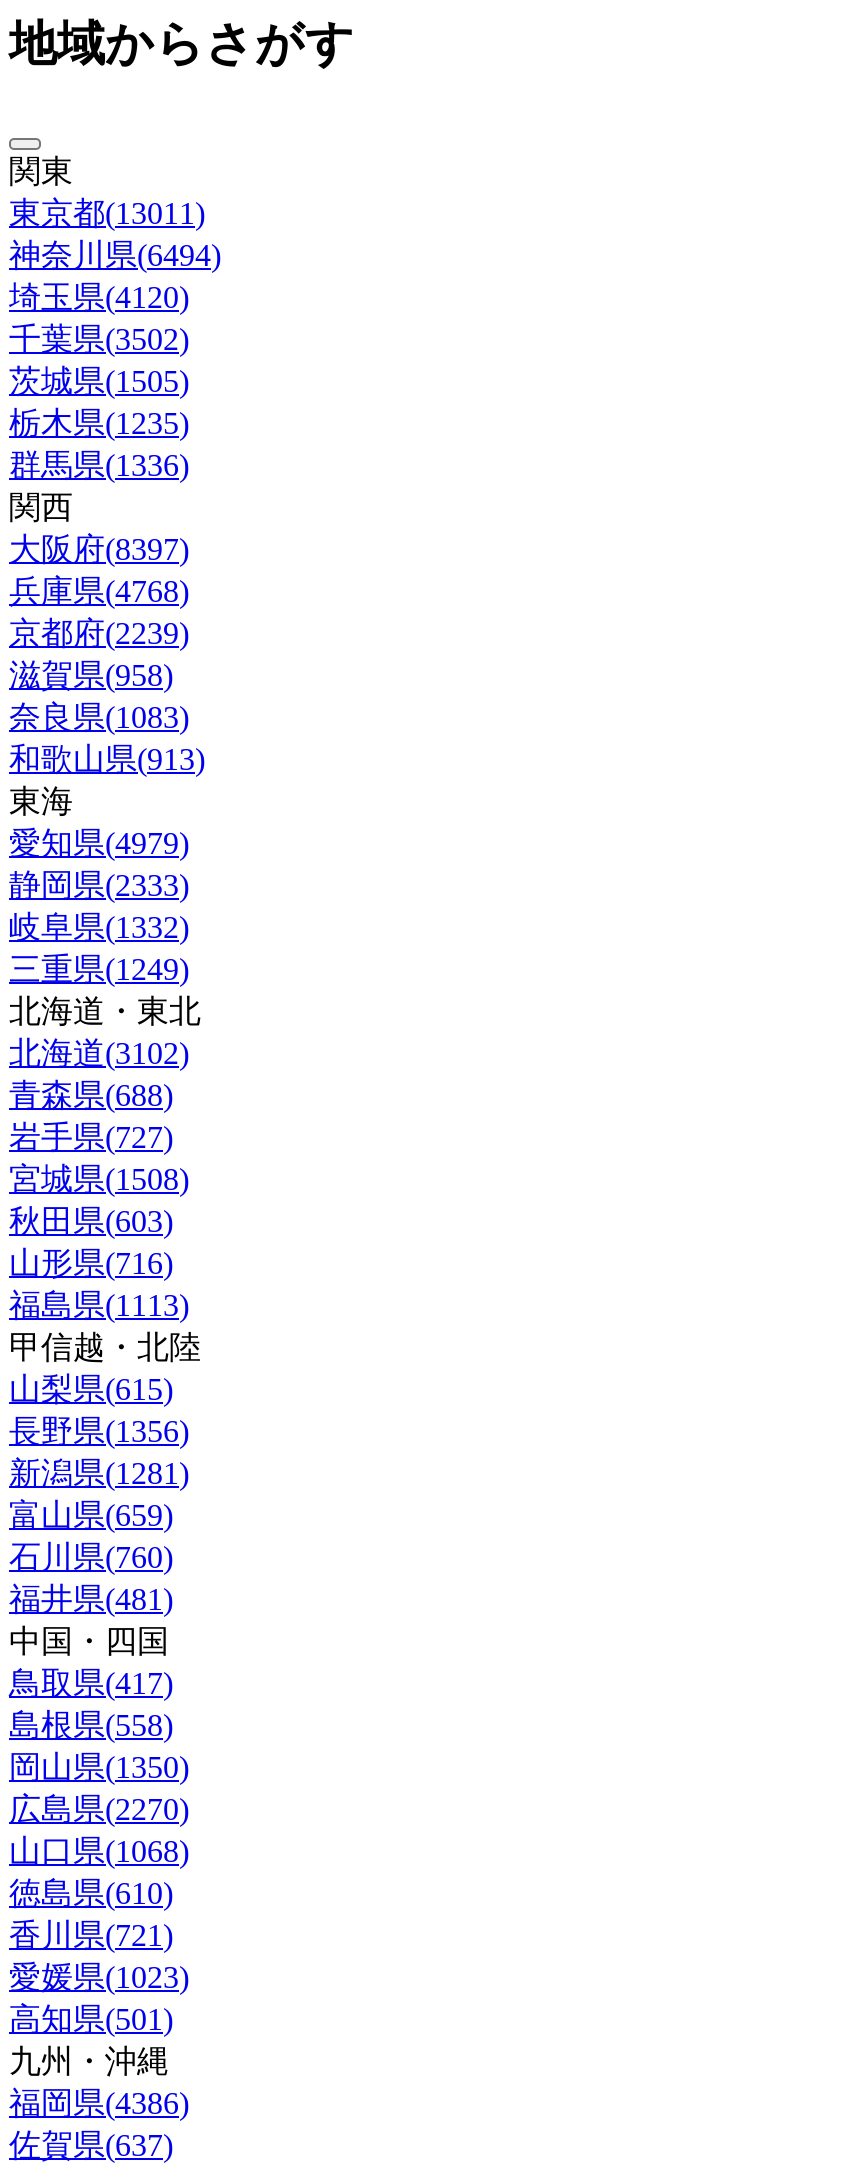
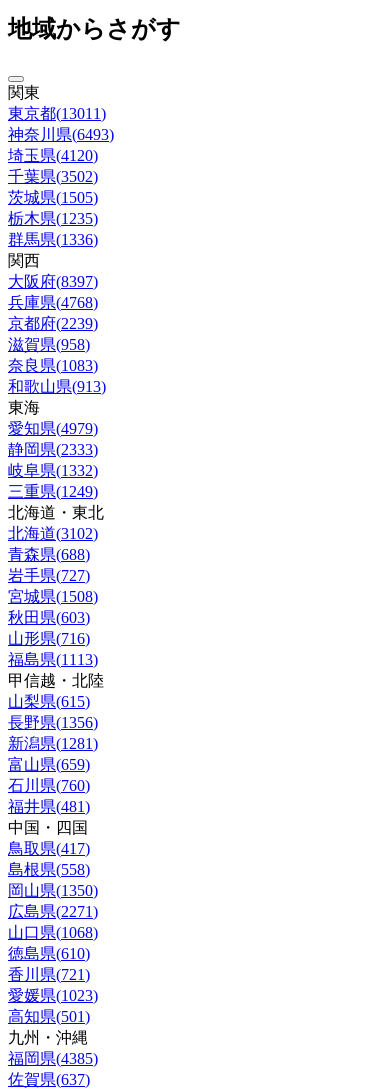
[9,237,221,271] 神奈川県(6494) -> [8,125,114,142] 神奈川県(6493)
[9,1791,189,1825] 広島県(2270) -> [8,902,98,919] 広島県(2271)
[9,2085,189,2119] 福岡県(4386) -> [8,1049,98,1066] 福岡県(4385)

